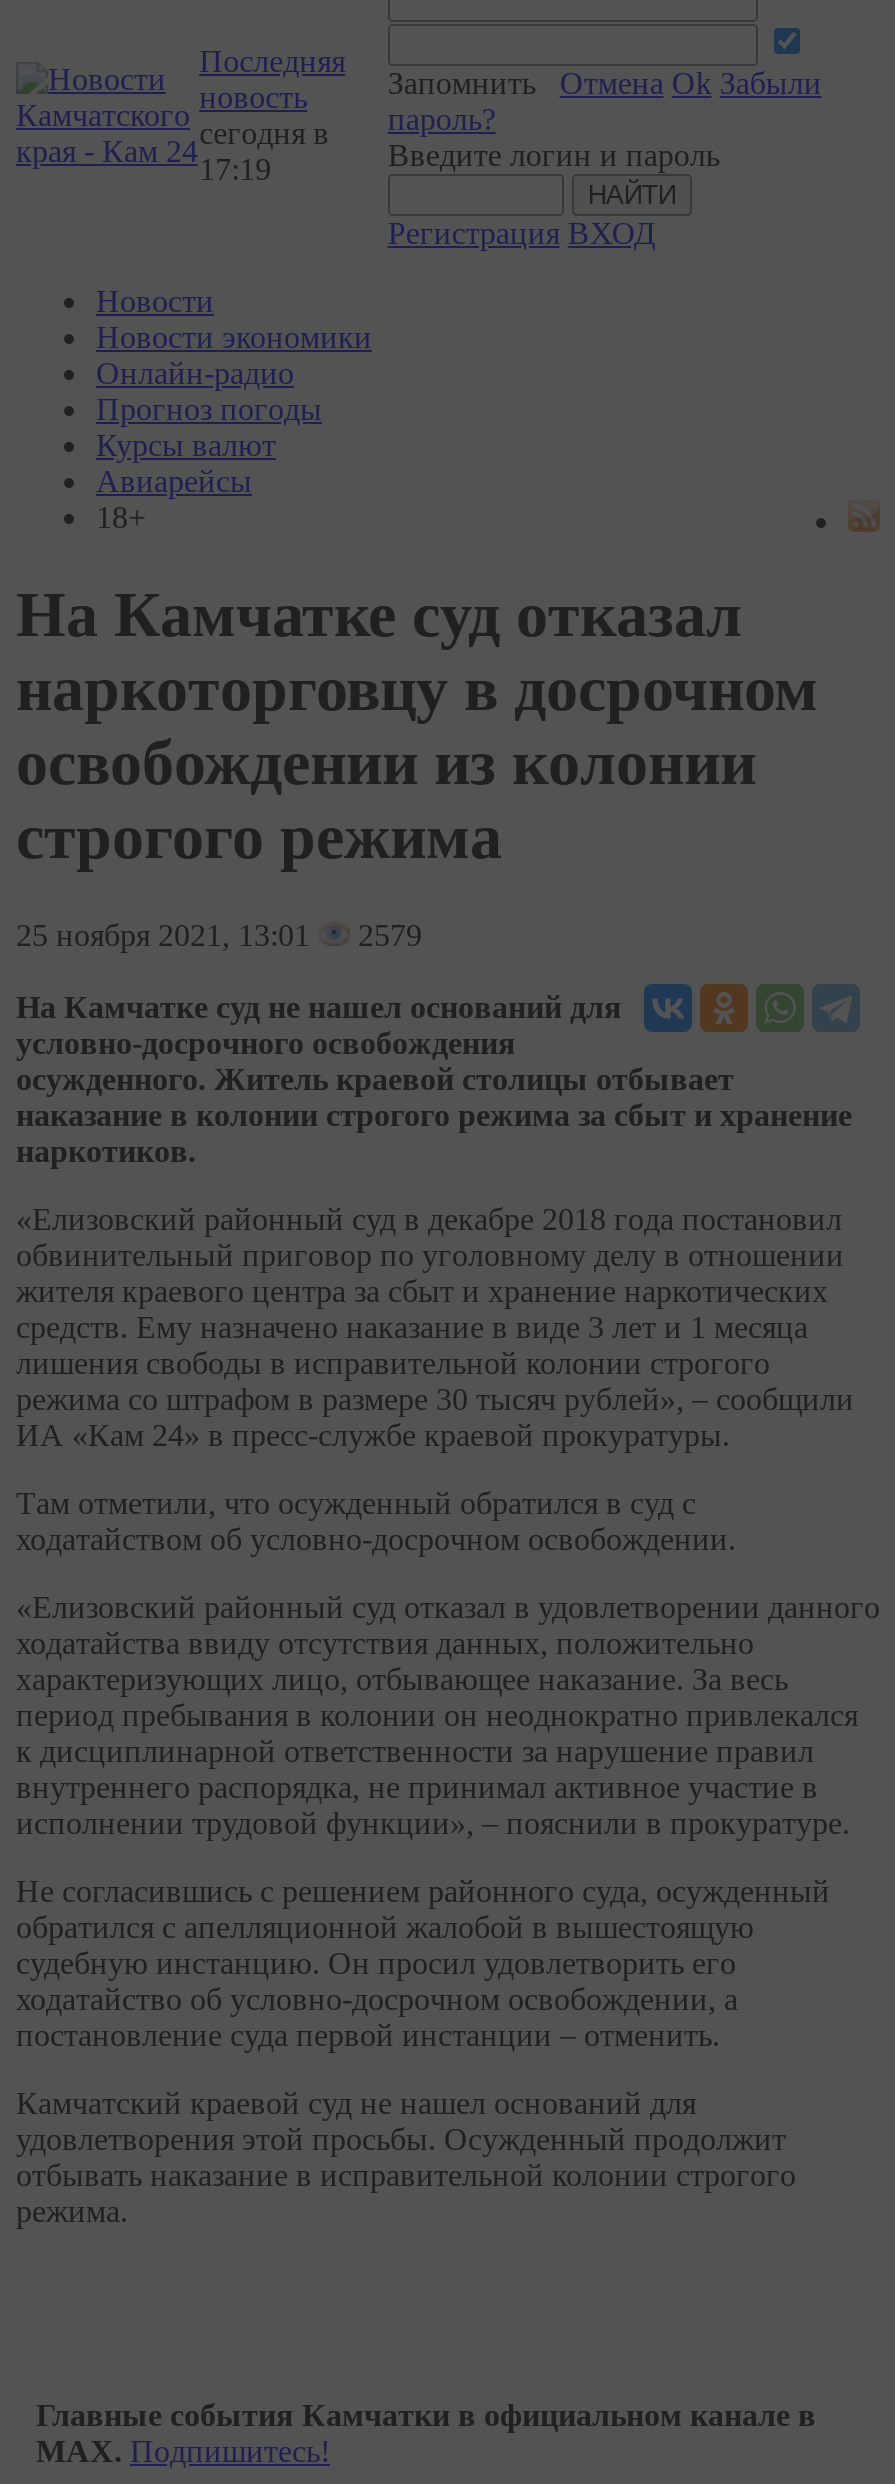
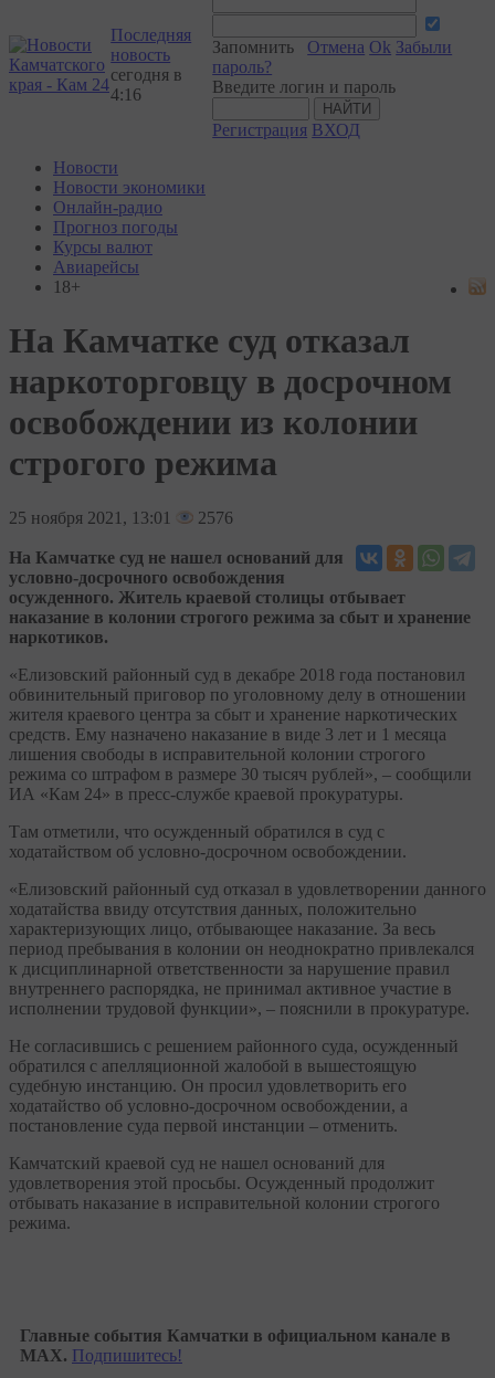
[199,152,271,186] 17:19 -> [111,85,142,104] 4:16
[16,918,422,952] 25 ноября 2021, 13:01 2579 -> [9,508,233,527] 25 ноября 2021, 13:01 2576

